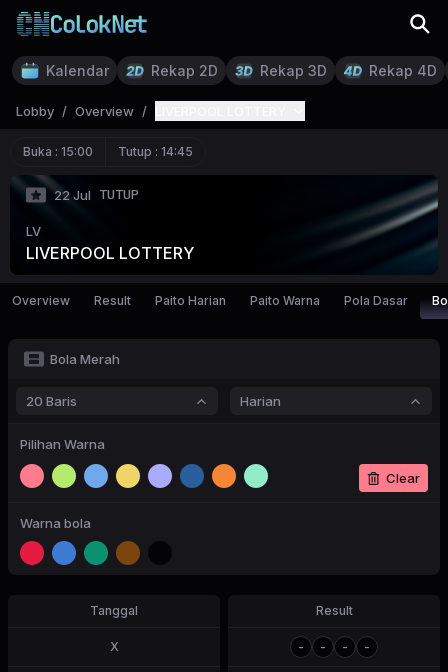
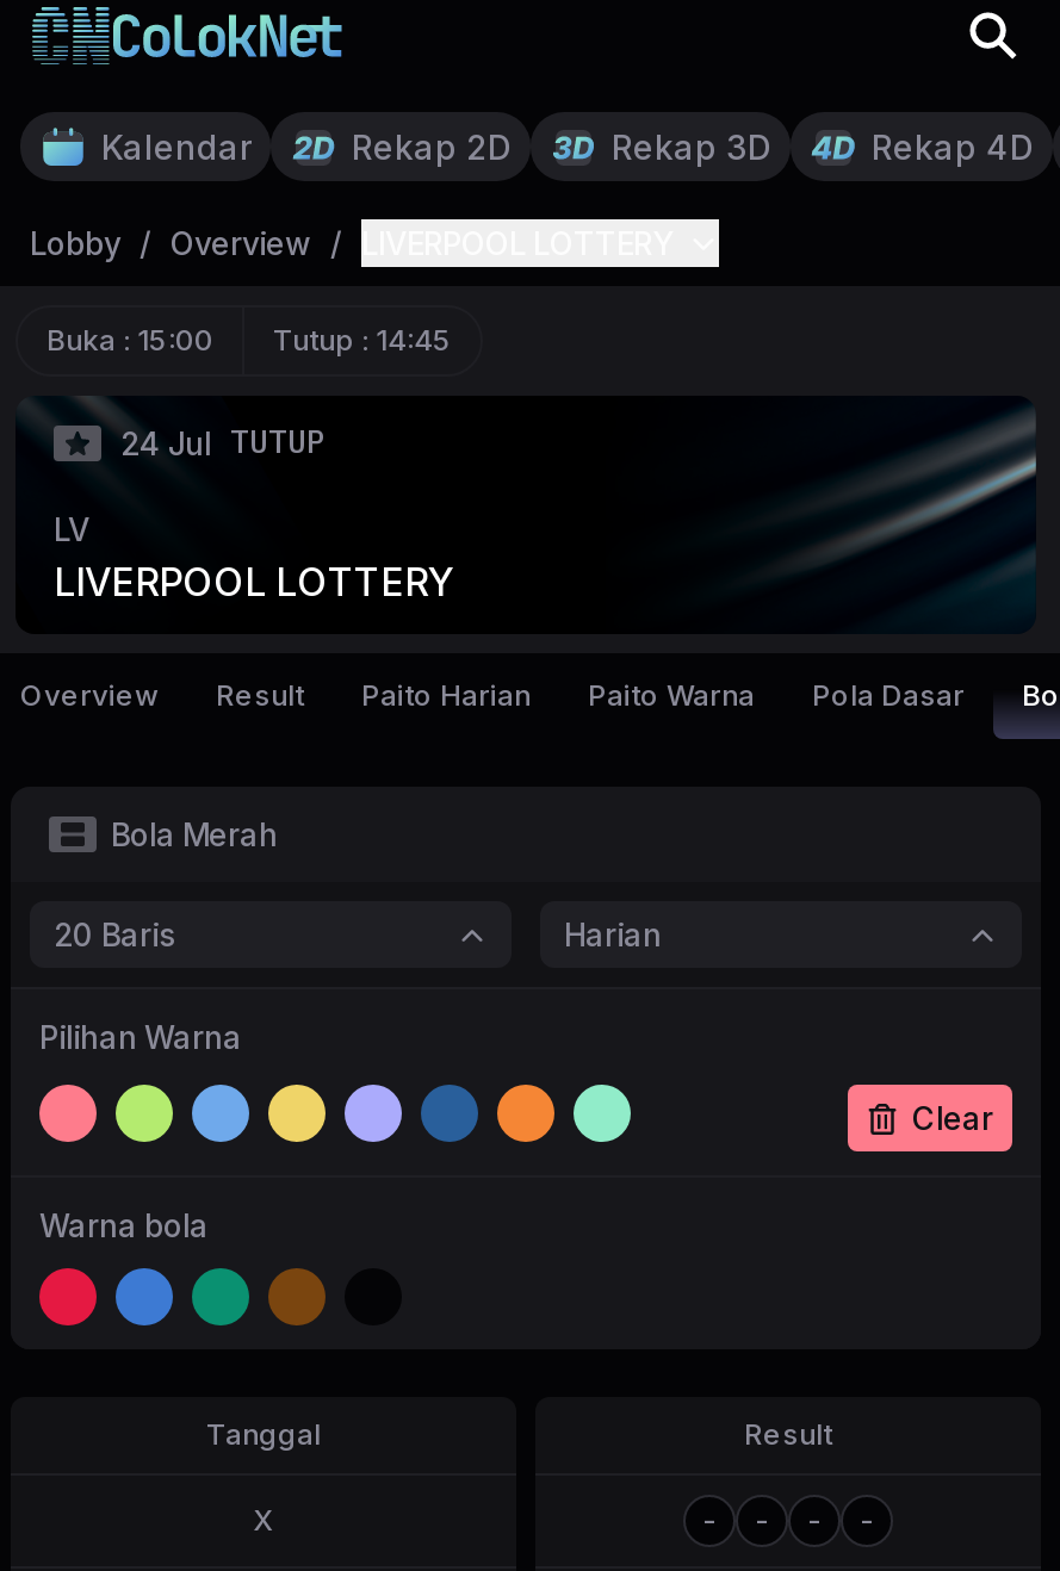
[54,186,139,203] 22 Jul TUTUP -> [120,422,326,462] 24 Jul TUTUP

